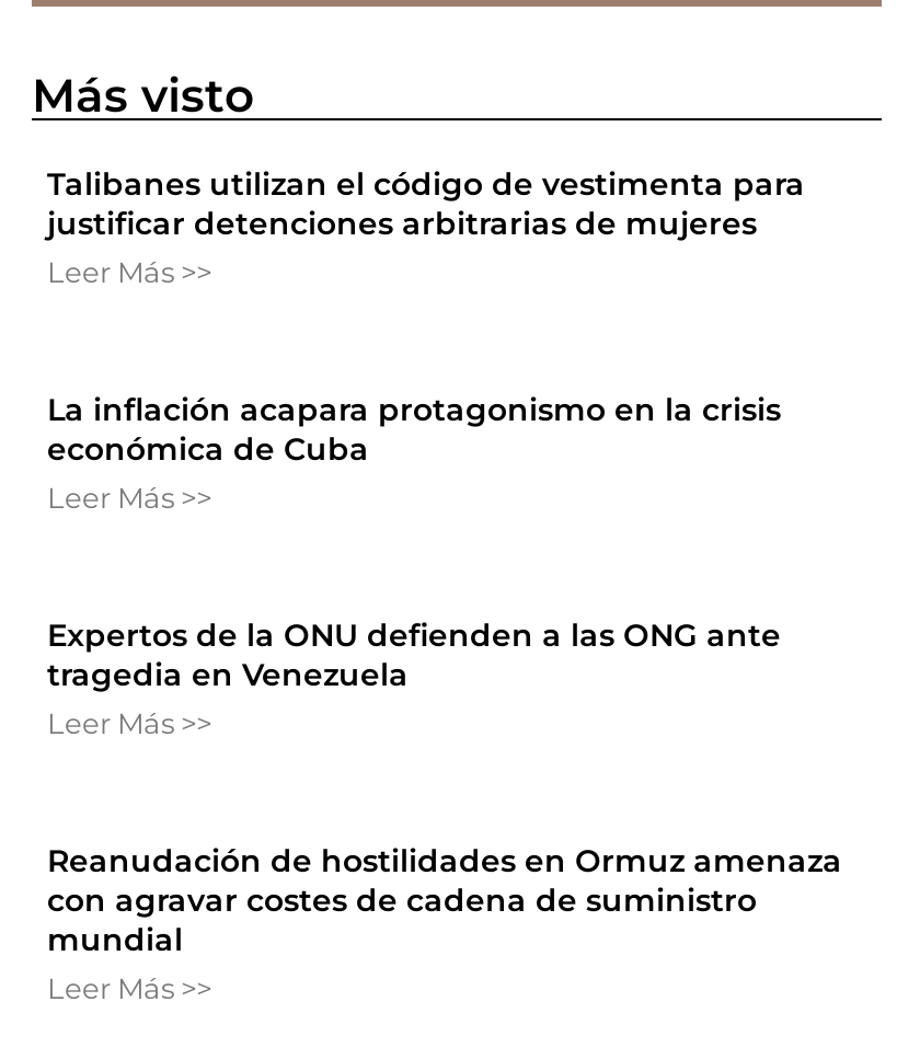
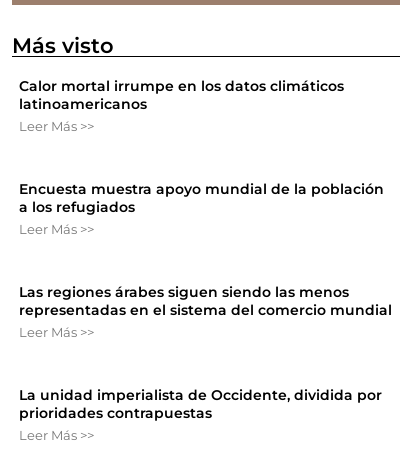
[47,165,805,244] Talibanes utilizan el código de vestimenta para | justificar detenciones arbitrarias de mujeres -> [19,77,344,113] Calor mortal irrumpe en los datos climáticos | latinoamericanos
[47,390,781,469] La inflación acapara protagonismo en la crisis | económica de Cuba -> [19,180,384,216] Encuesta muestra apoyo mundial de la población | a los refugiados
[47,616,781,695] Expertos de la ONU defienden a las ONG ante | tragedia en Venezuela -> [19,283,392,319] Las regiones árabes siguen siendo las menos | representadas en el sistema del comercio mundial
[47,841,842,960] Reanudación de hostilidades en Ormuz amenaza | con agravar costes de cadena de suministro | mundial -> [19,386,382,422] La unidad imperialista de Occidente, dividida por | prioridades contrapuestas

